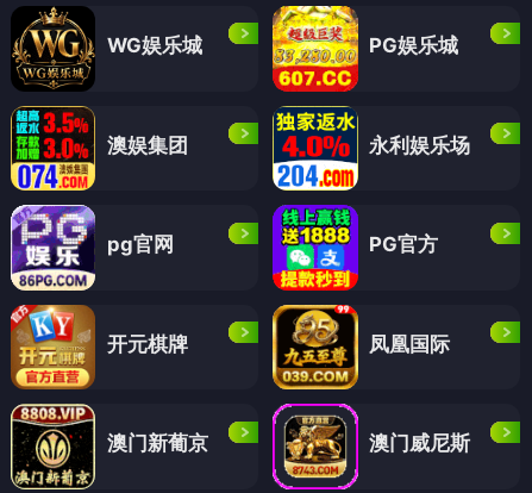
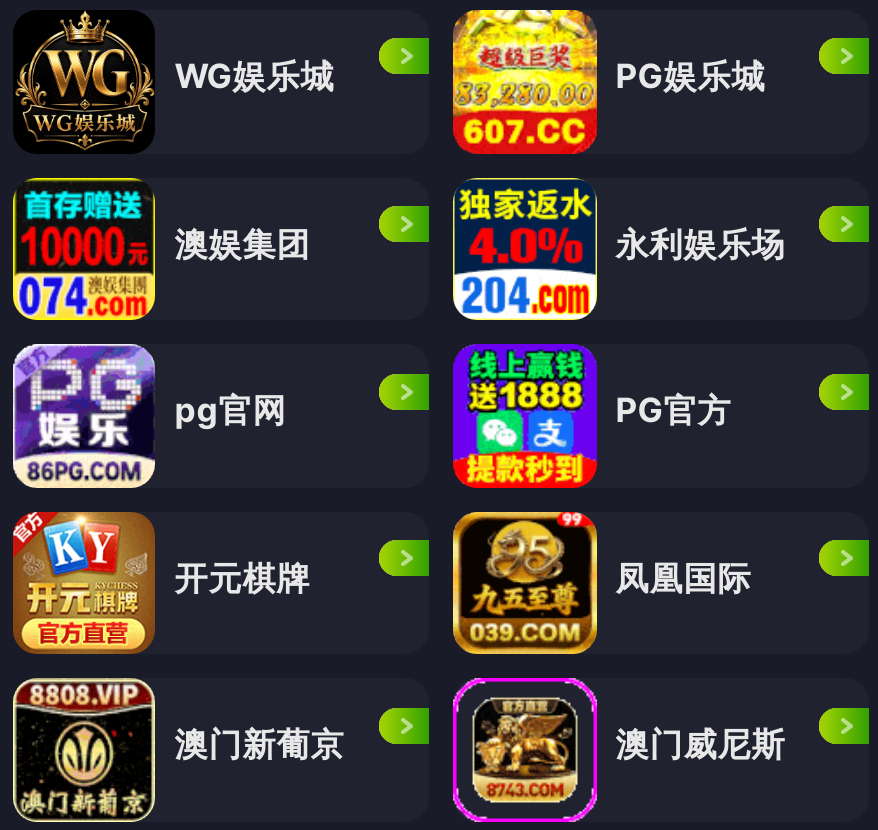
[11,106,95,191] [image] -> [13,178,149,320] [image]

